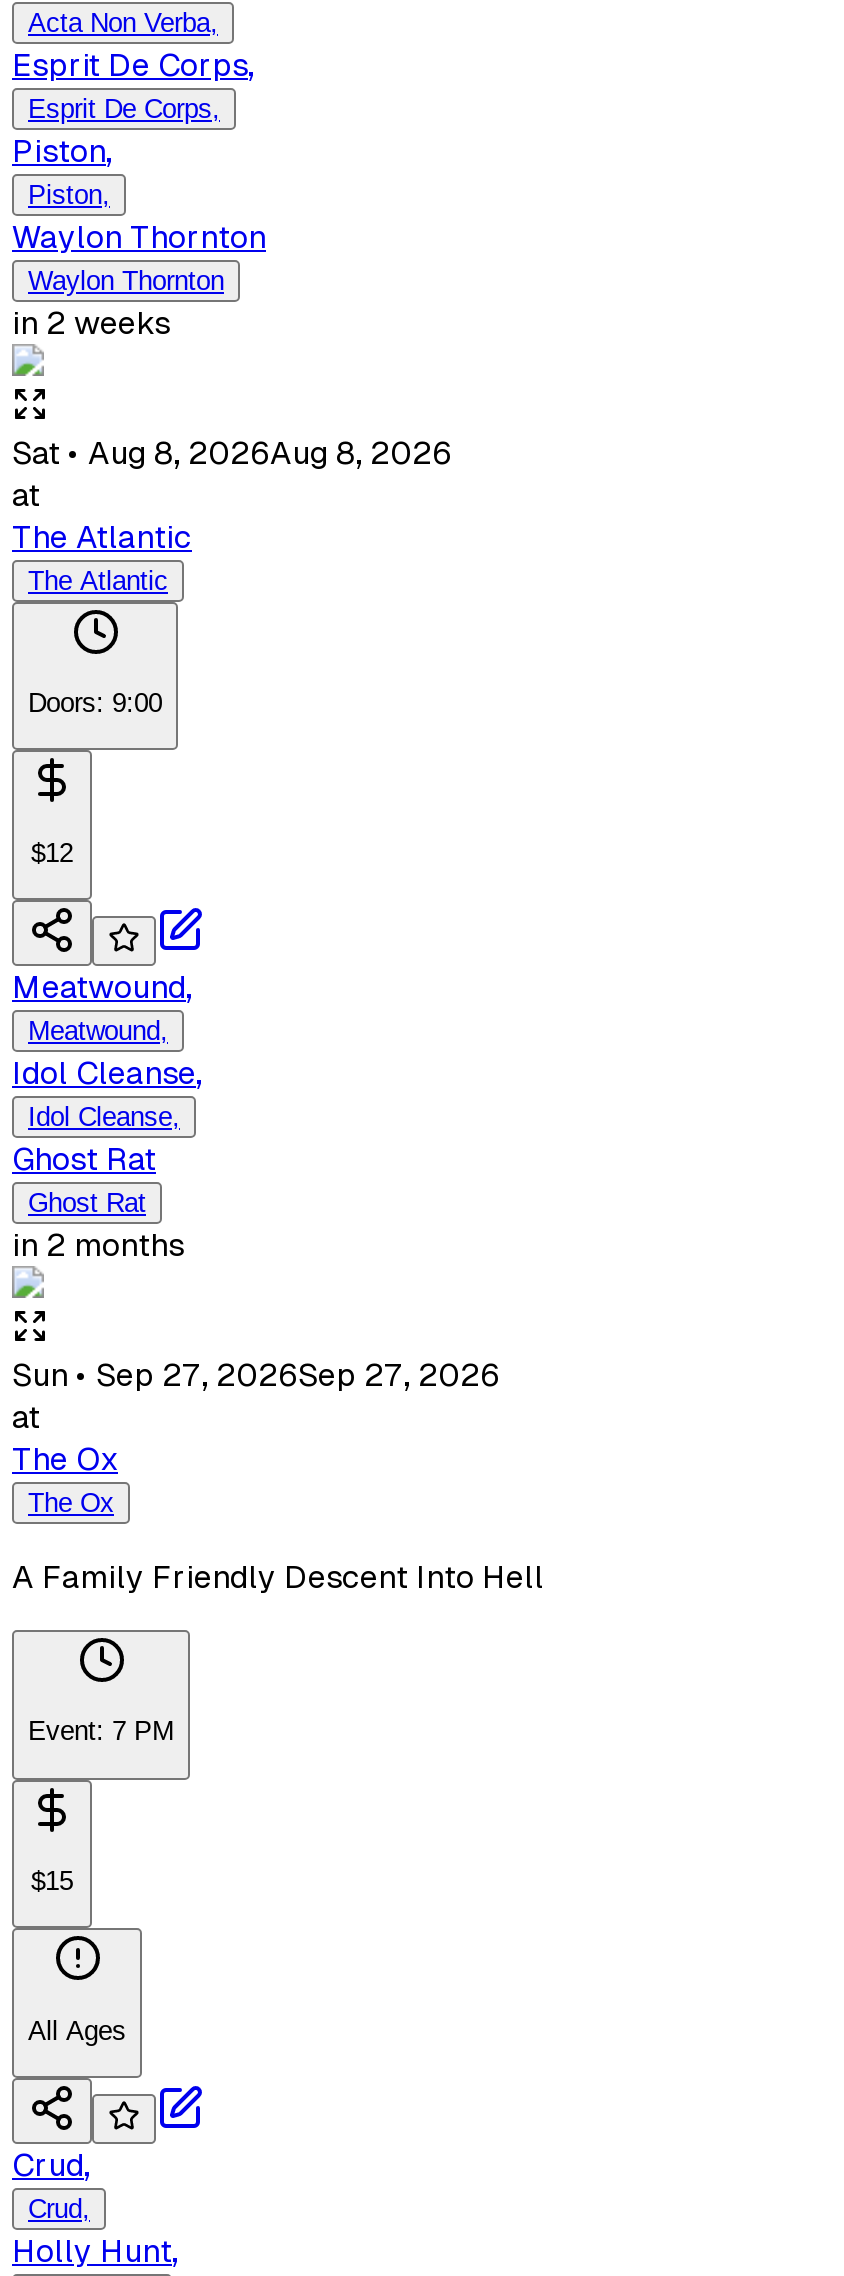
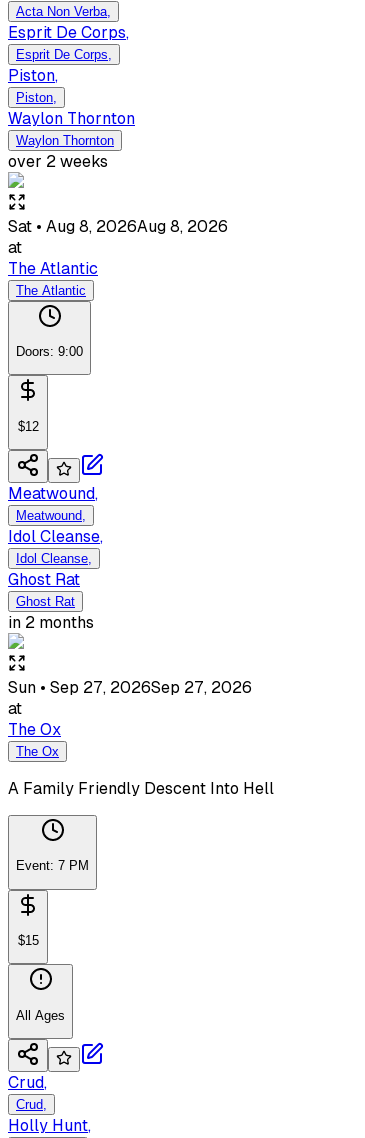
[12,303,170,341] in 2 weeks -> [8,152,108,171] over 2 weeks

